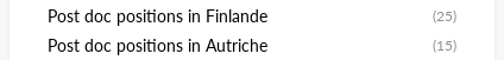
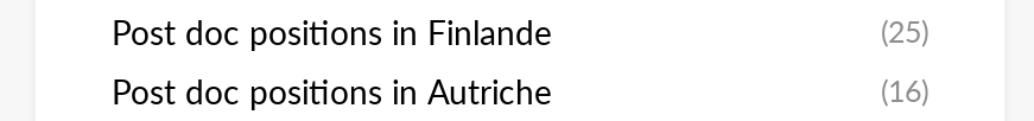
[433,34,456,55] (15) -> [881,69,928,112] (16)

